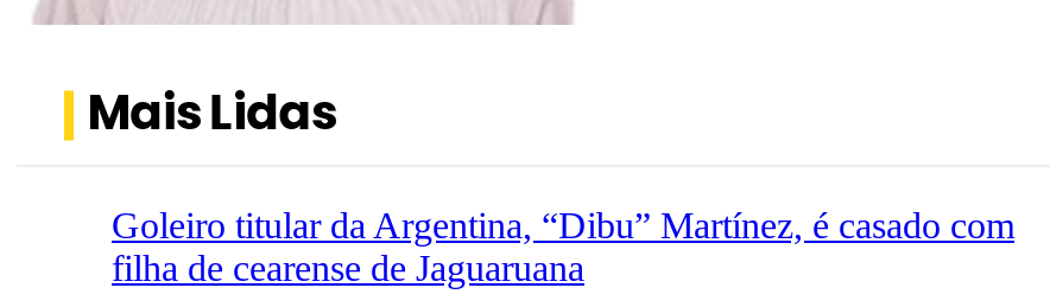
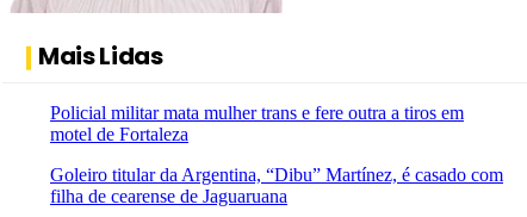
none -> [50,103,464,145] Policial militar mata mulher trans e fere outra a tiros em | motel de Fortaleza

